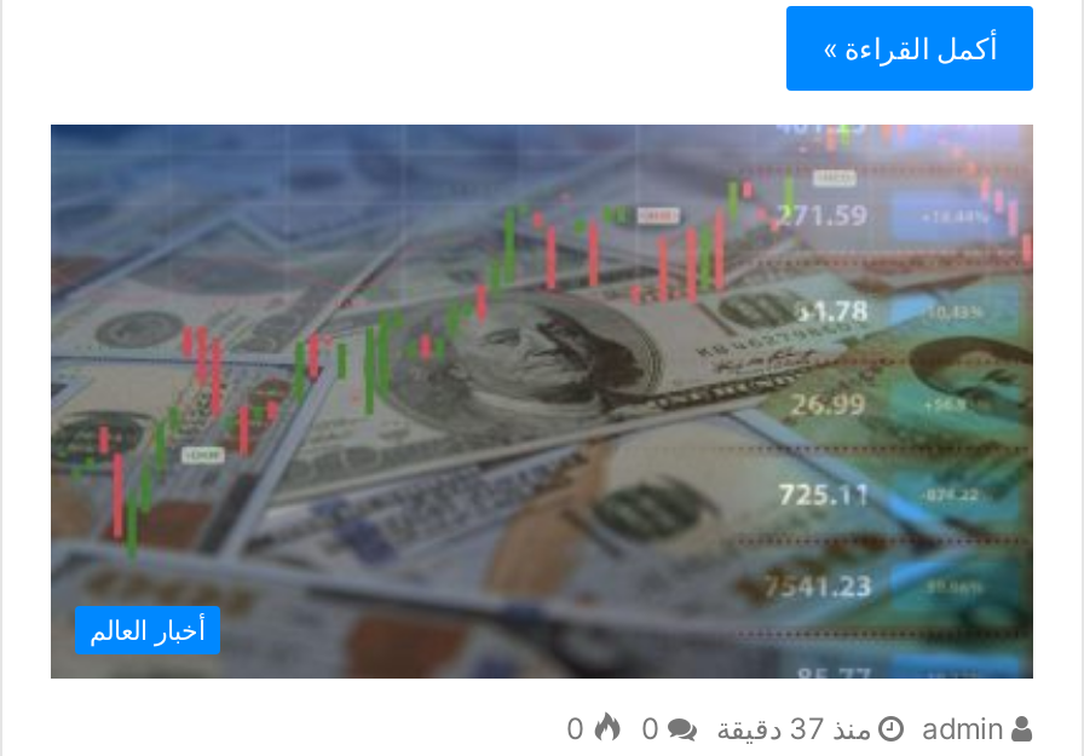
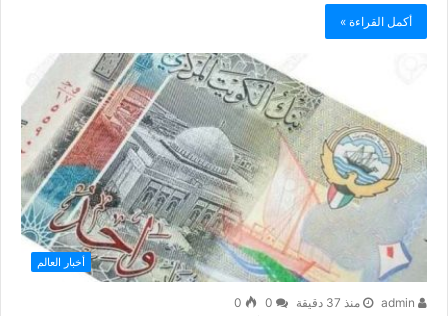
[48,121,1036,682] [image] -> [20,53,427,283] [image]

